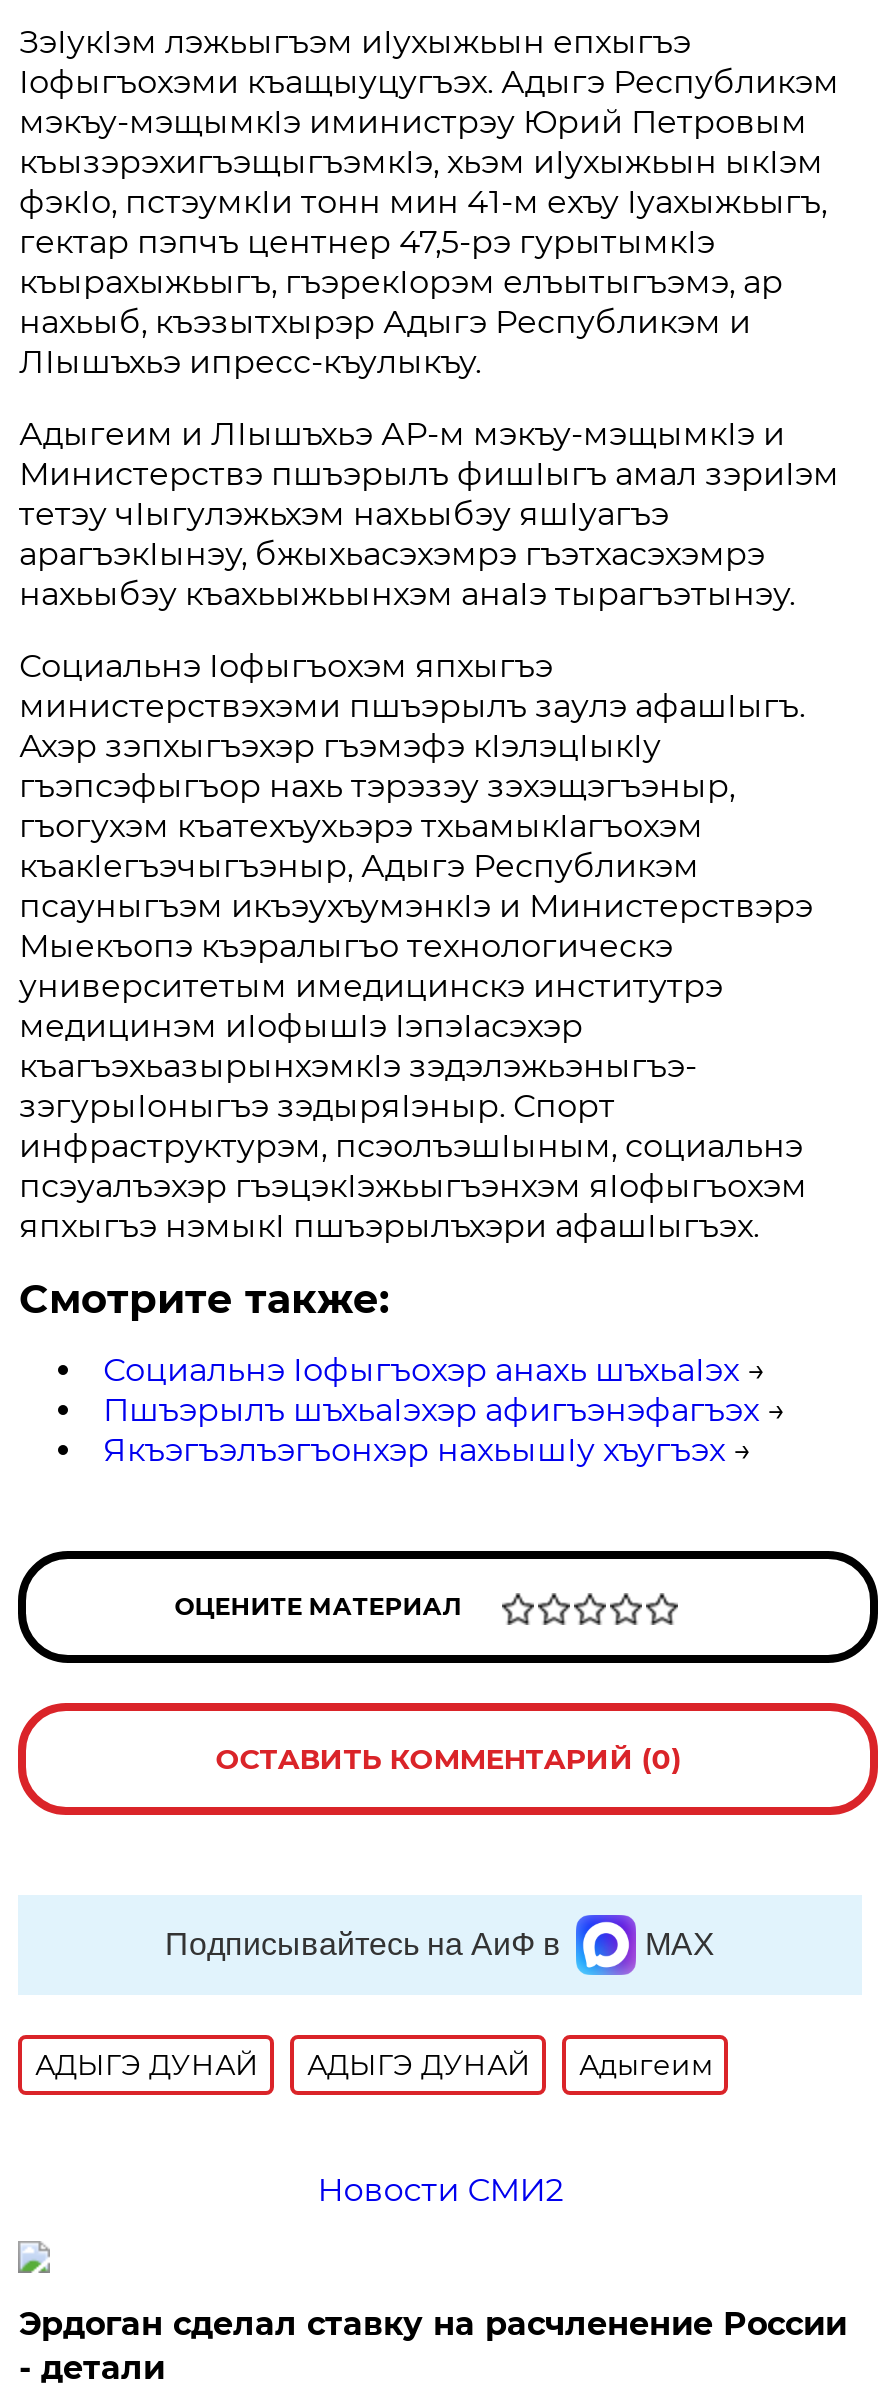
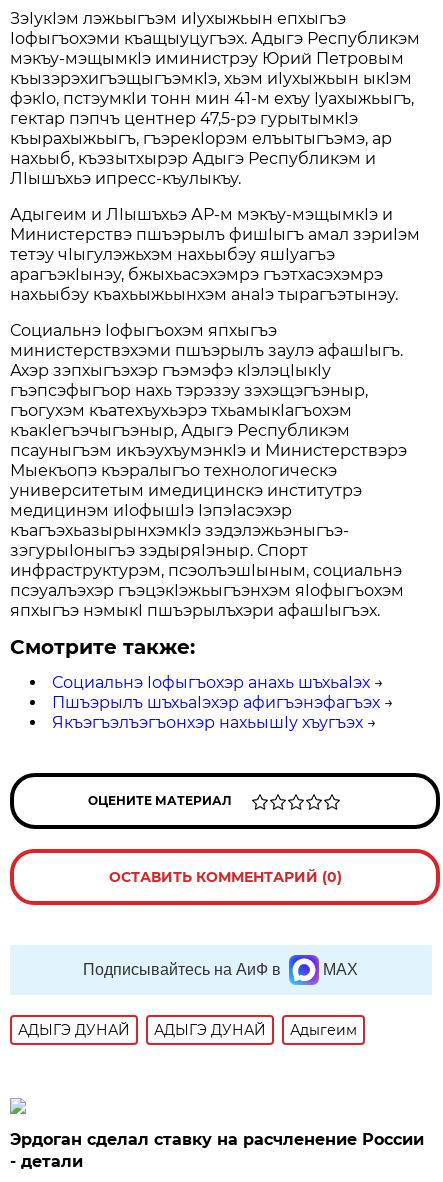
[317,2171,563,2209] Новости СМИ2 -> none

